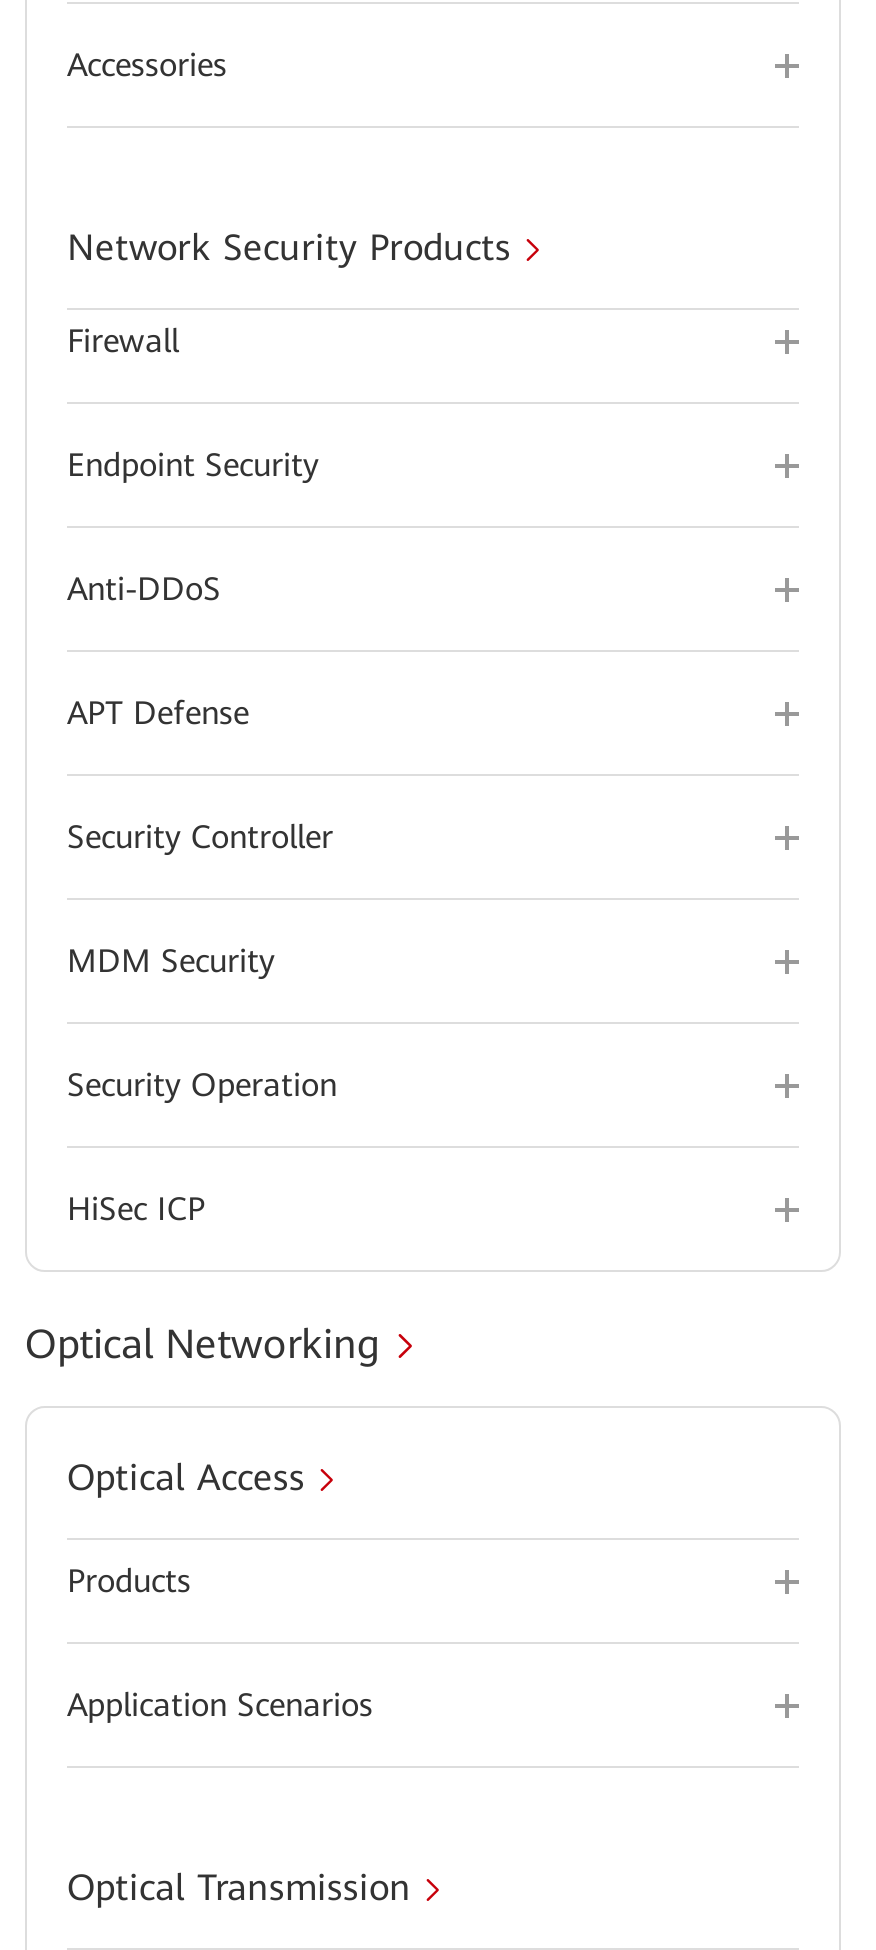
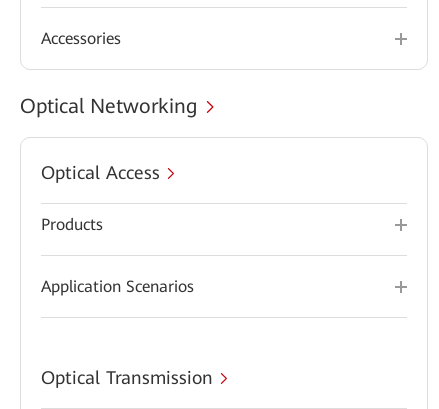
[67,226,511,1228] Network Security Products | Firewall | Endpoint Security | Anti-DDoS | APT Defense | Security Controller | MDM Security | Security Operation | HiSec ICP -> none

